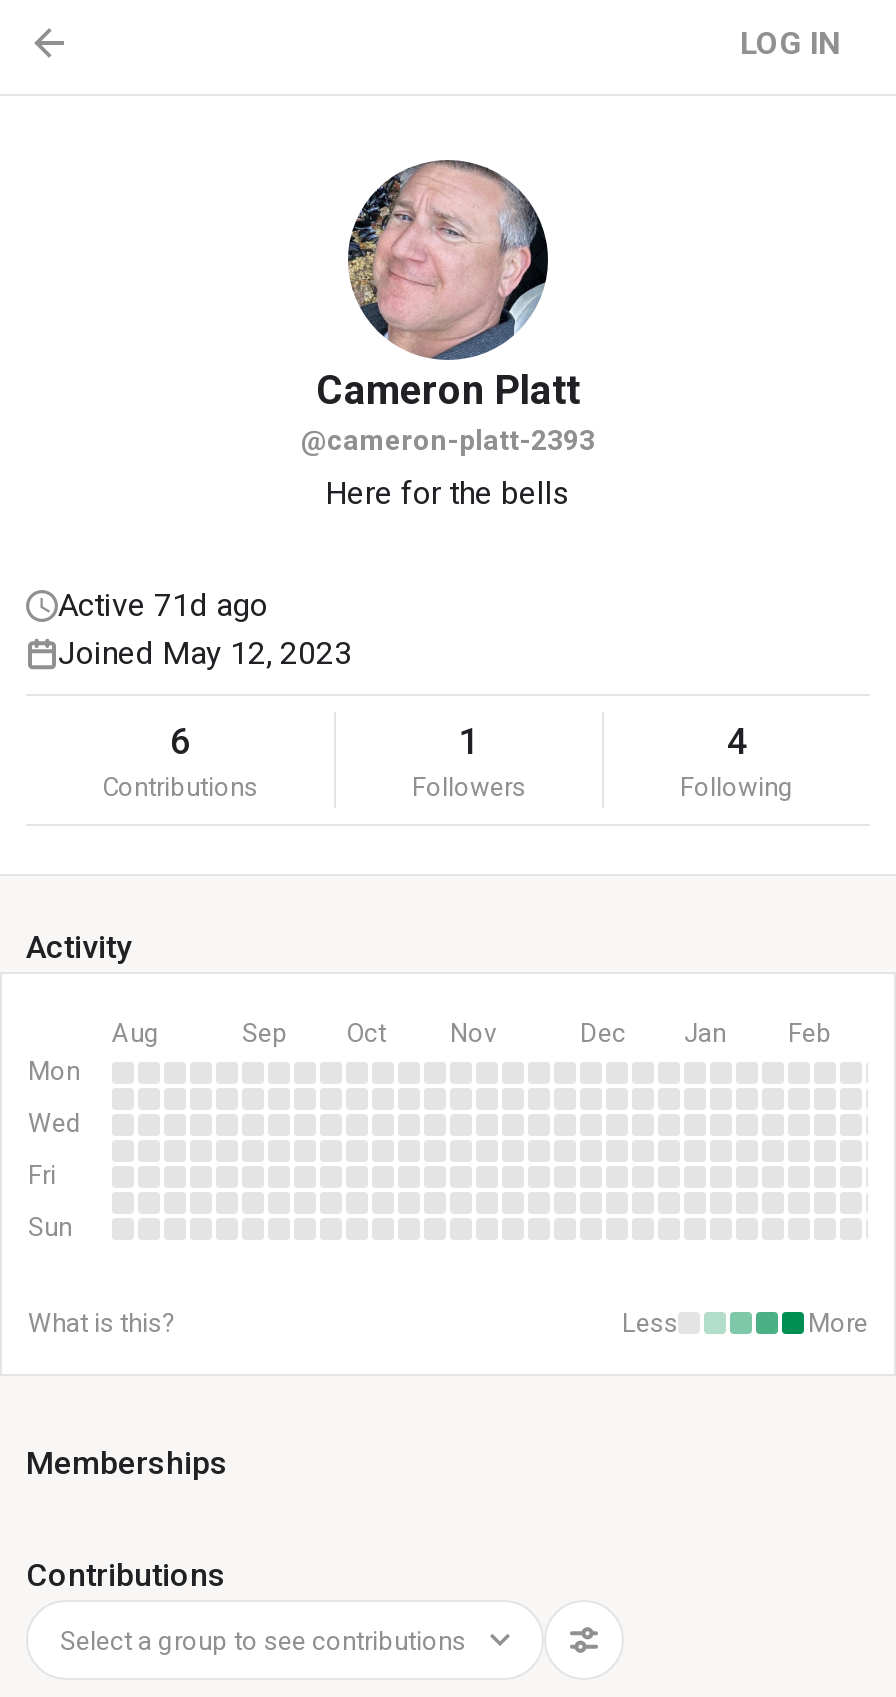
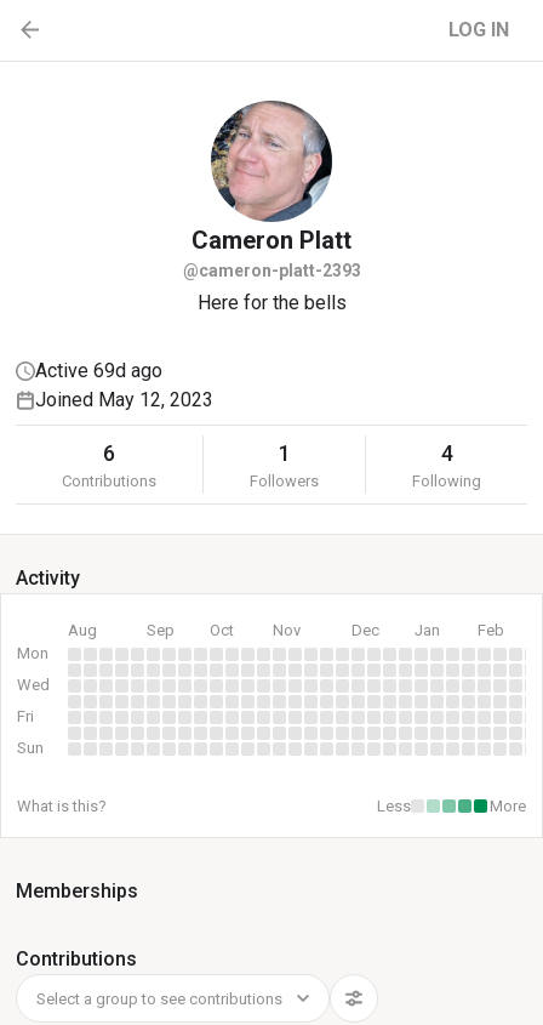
[58,586,268,624] Active 71d ago -> [35,359,162,382] Active 69d ago

